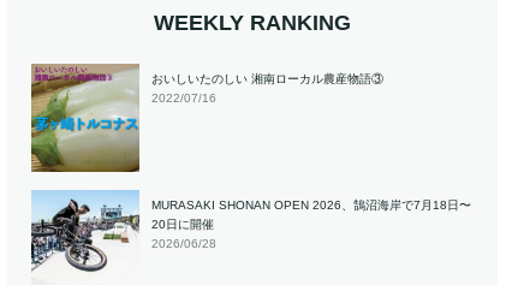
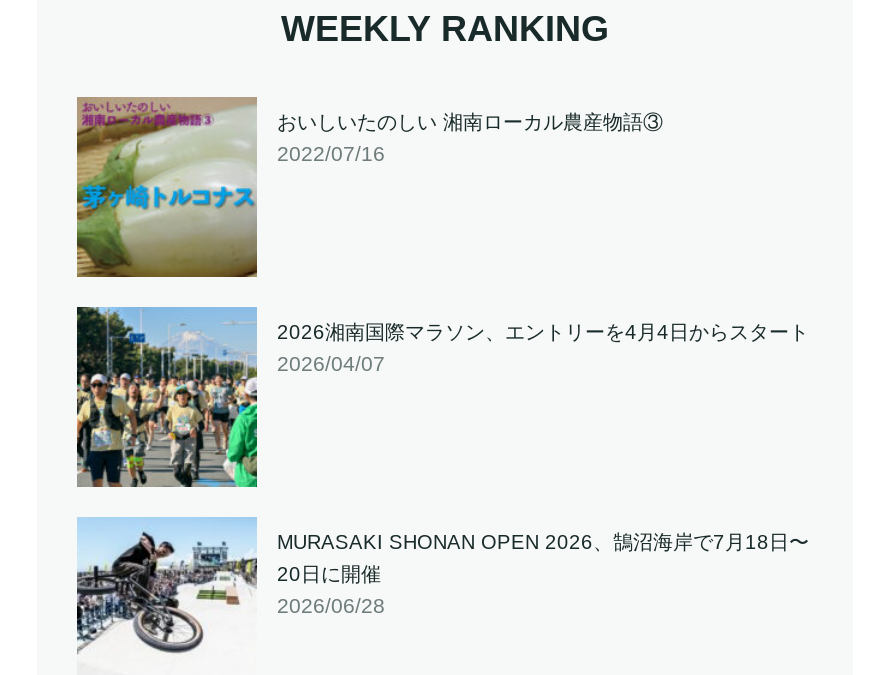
none -> [75,305,809,489] [image] | 2026湘南国際マラソン、エントリーを4月4日からスタート | 2026/04/07

